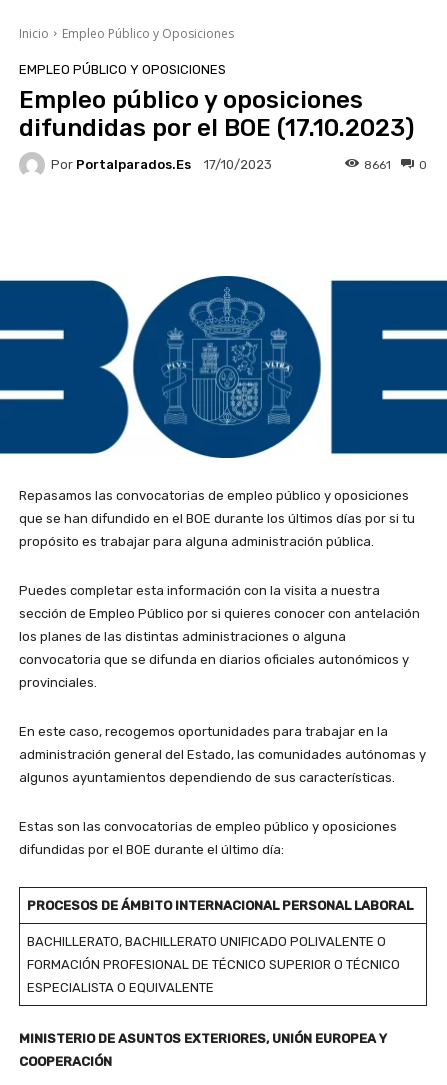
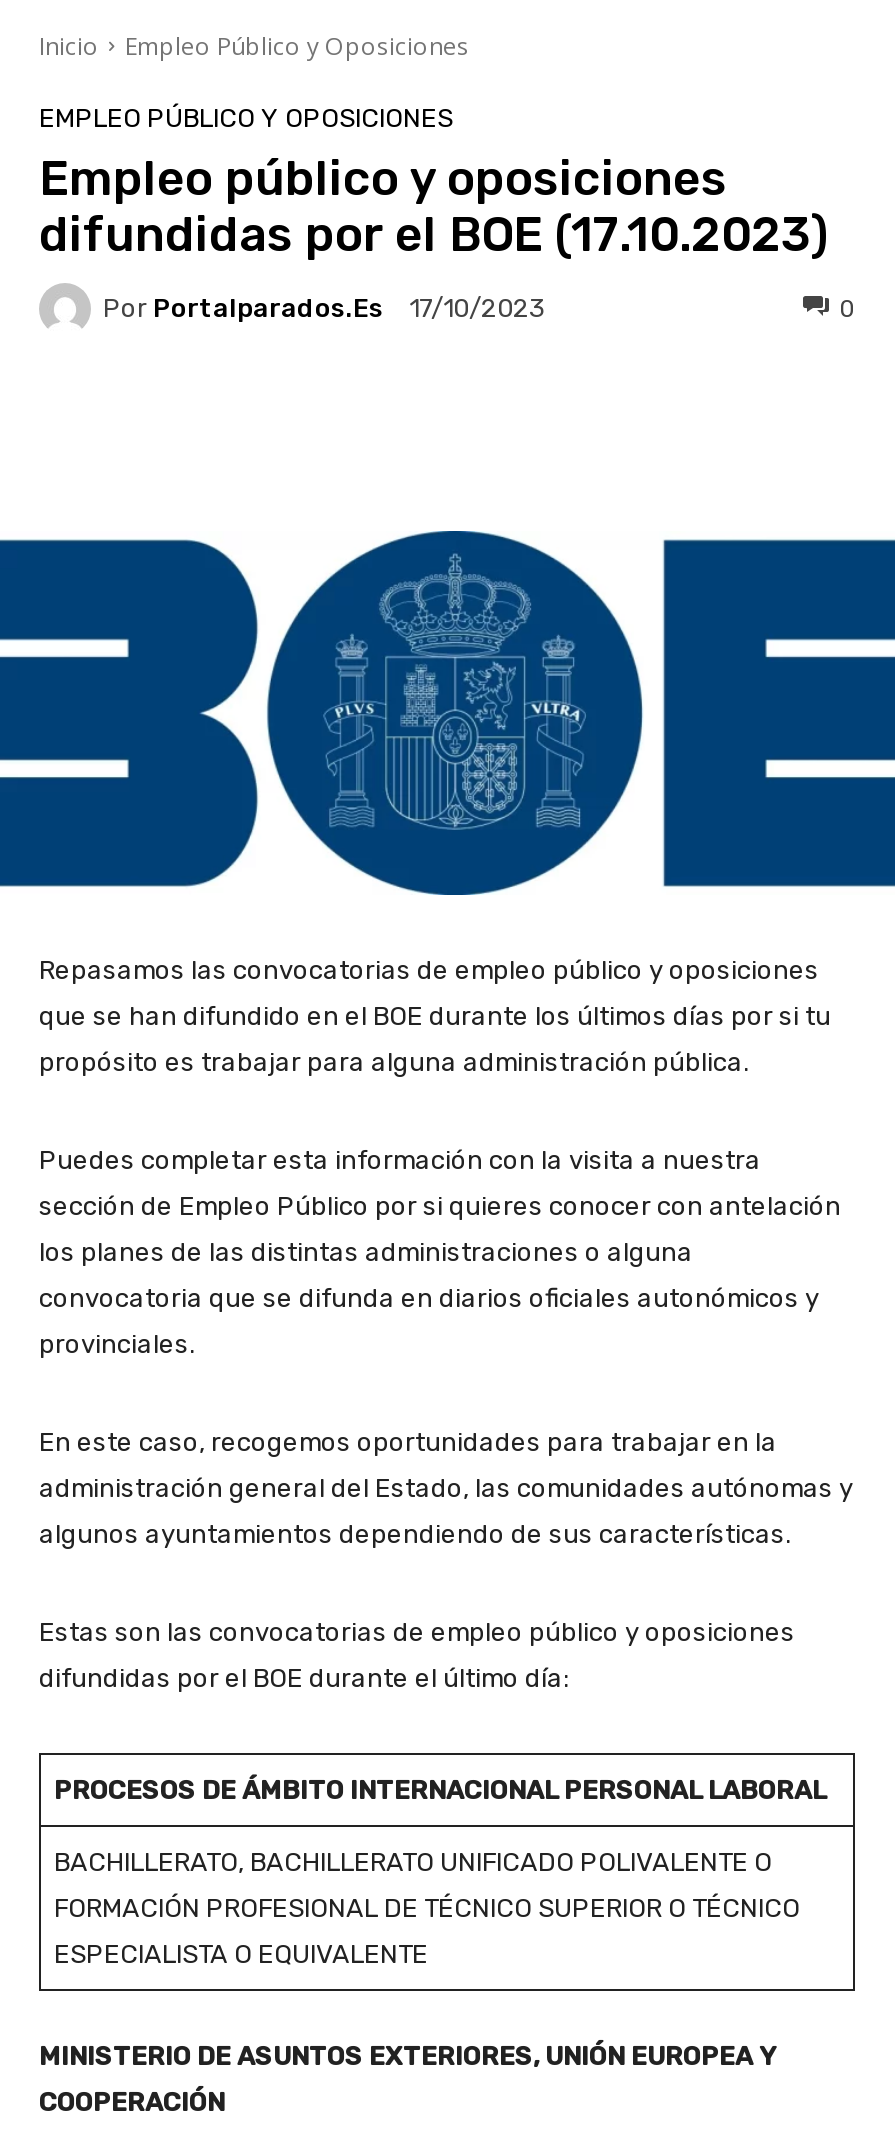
[364,157,391,171] 8661 -> none

